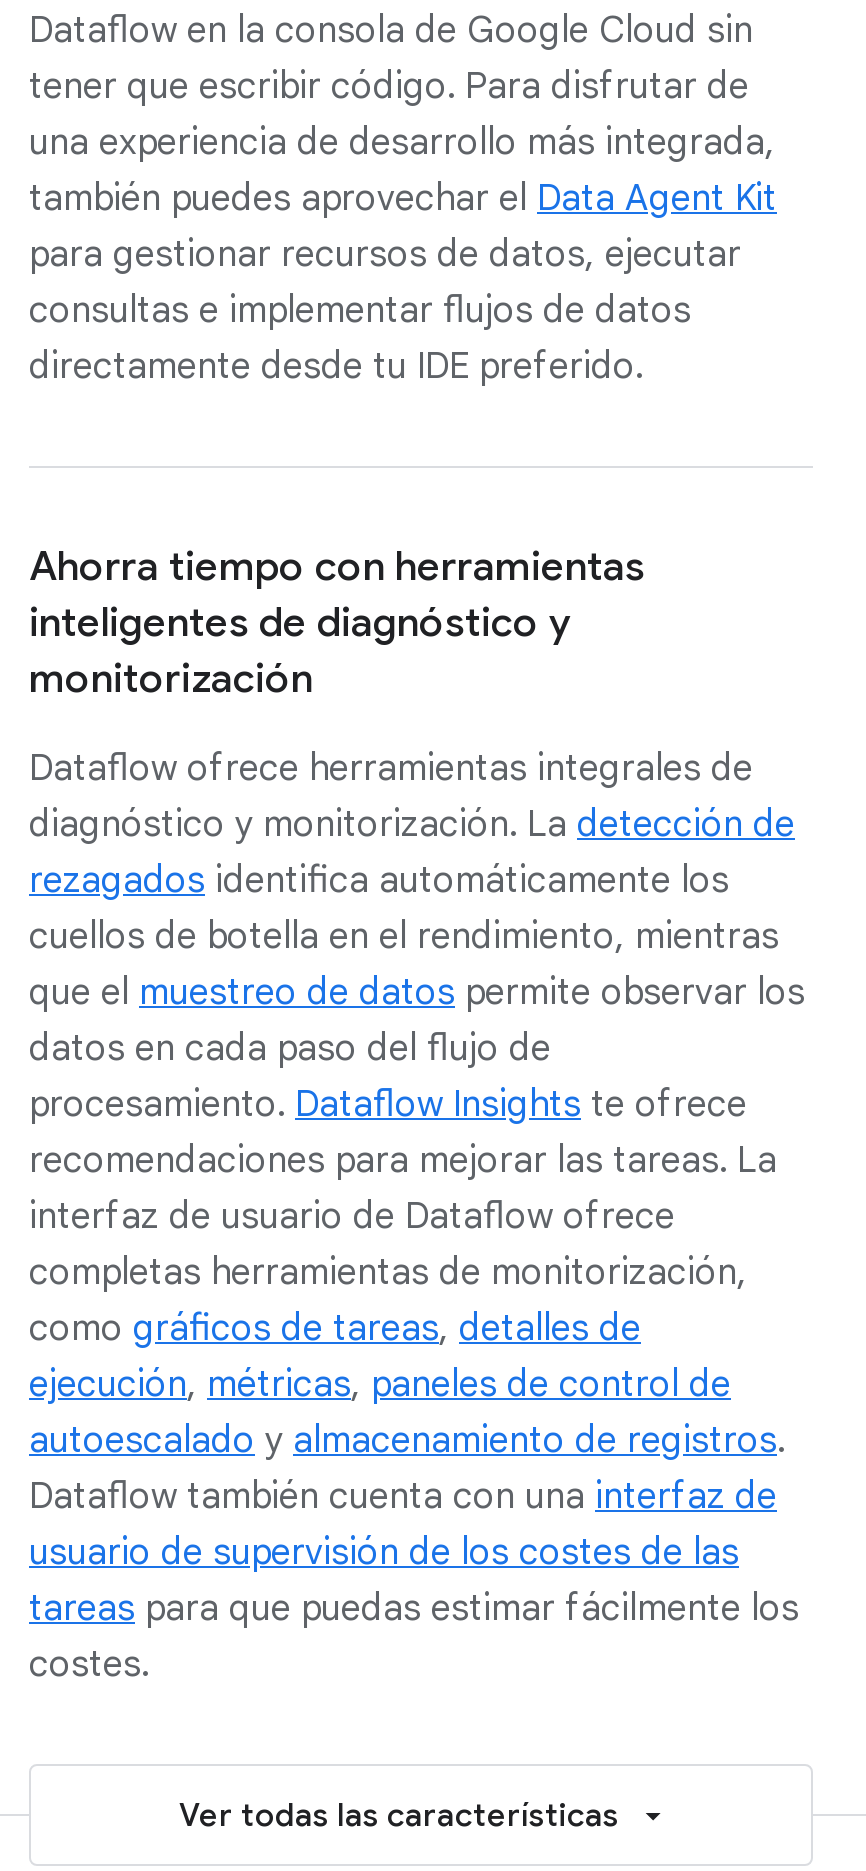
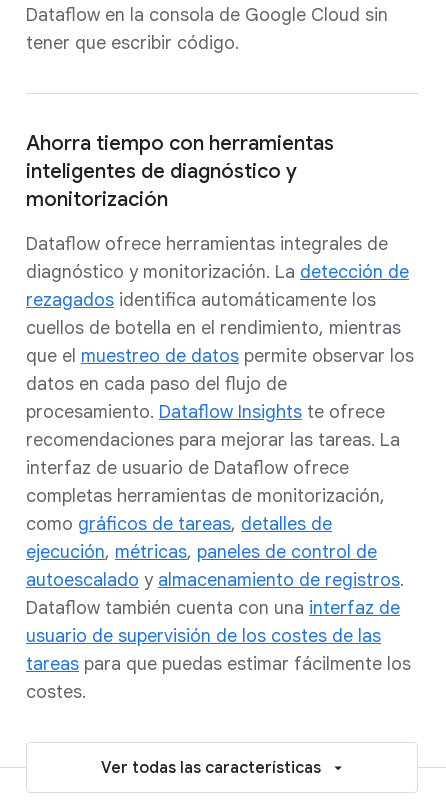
[29,63,777,387] tener que escribir código. Para disfrutar de | una experiencia de desarrollo más integrada, | también puedes aprovechar el Data Agent Kit | para gestionar recursos de datos, ejecutar | consultas e implementar flujos de datos | directamente desde tu IDE preferido. -> [26,31,239,53] tener que escribir código.

